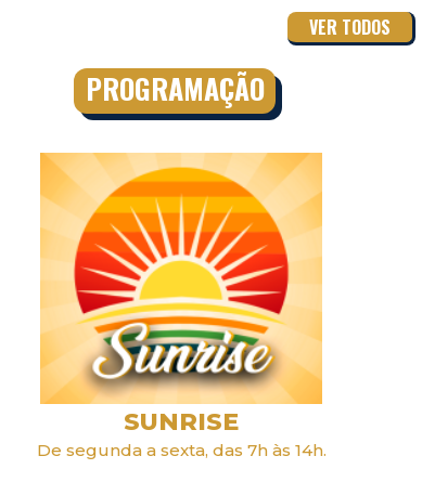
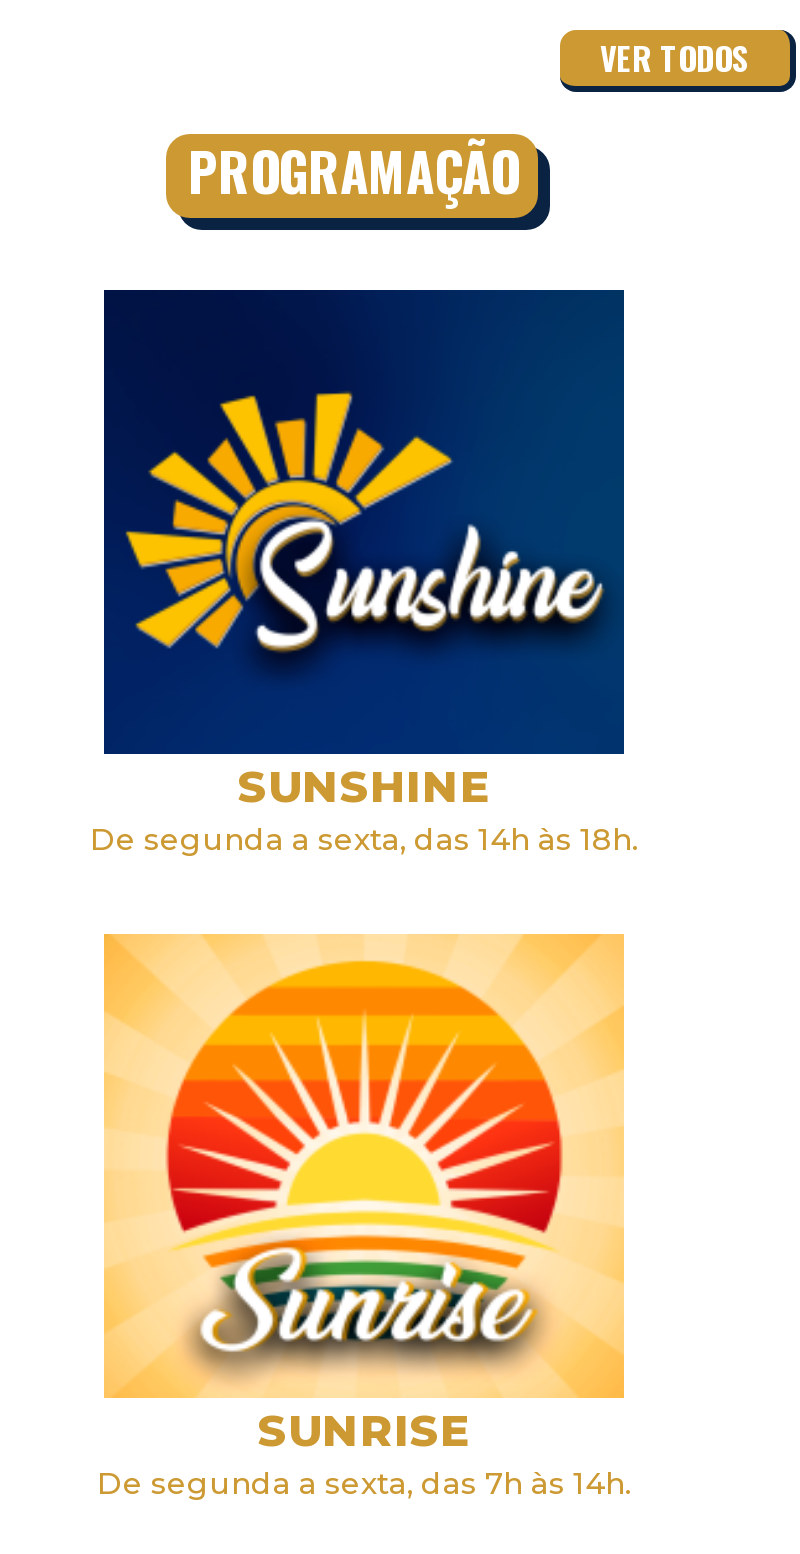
none -> [90,288,638,858] [image] | SUNSHINE | De segunda a sexta, das 14h às 18h.

